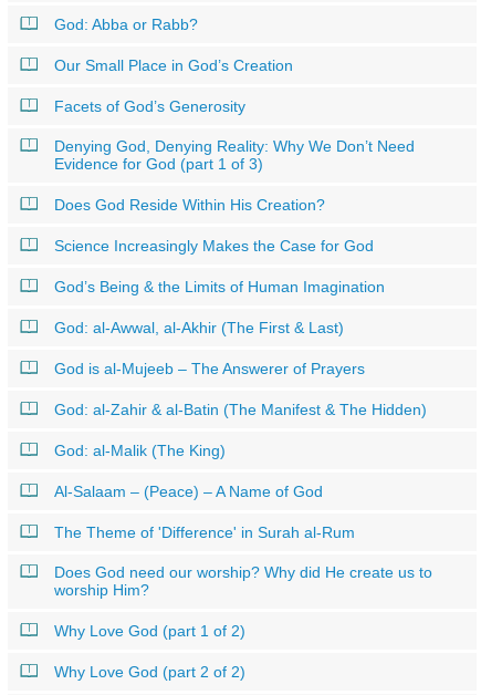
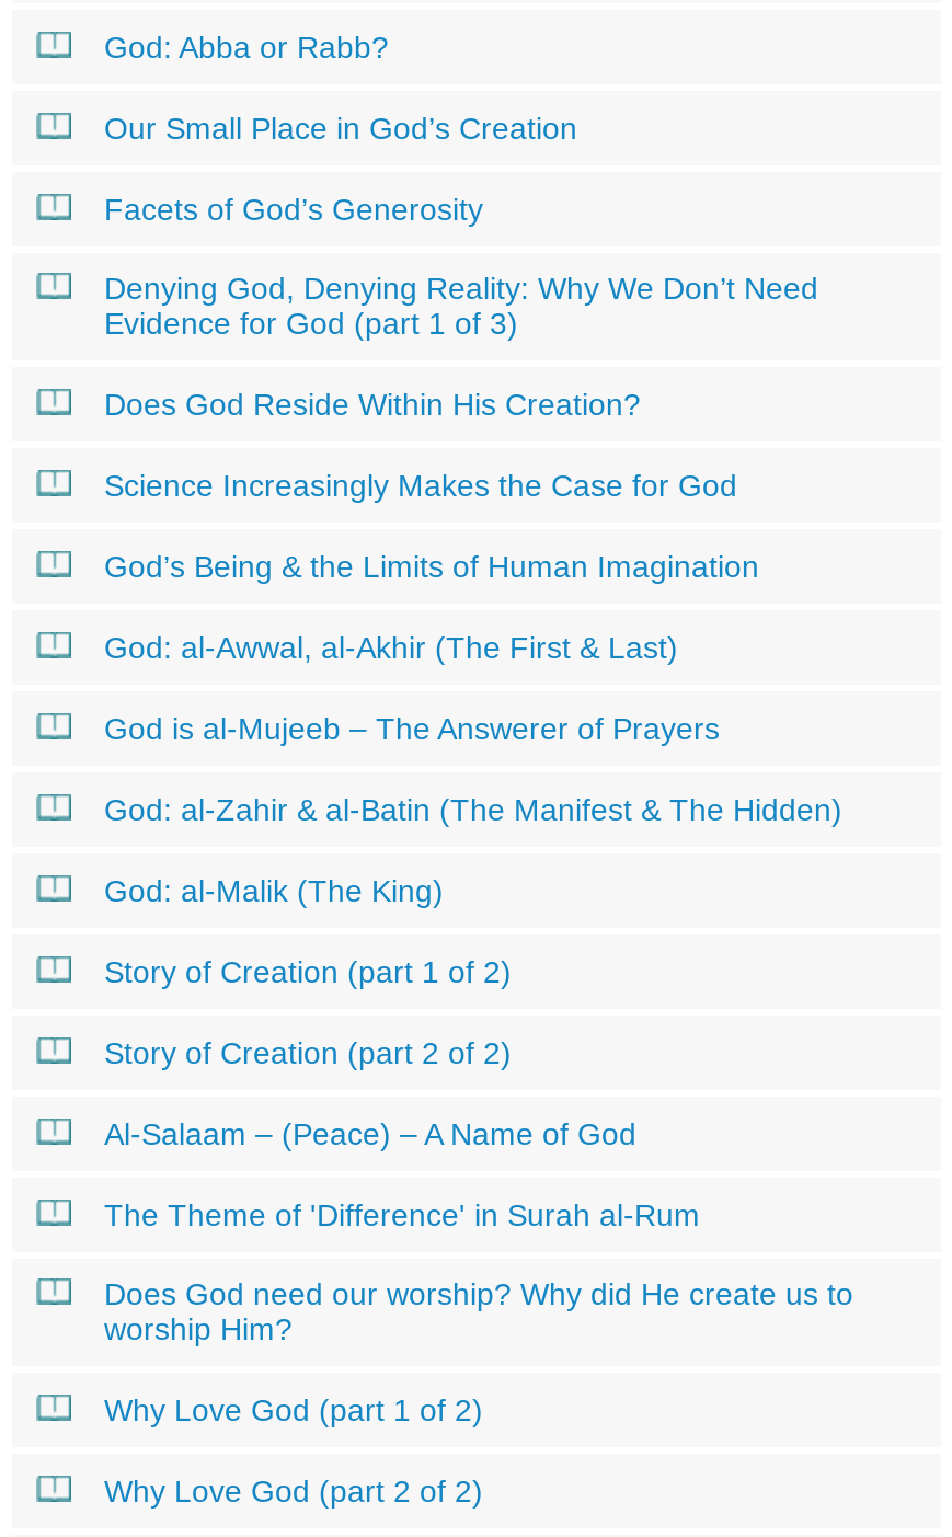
none -> [104,954,512,1070] Story of Creation (part 1 of 2) | Story of Creation (part 2 of 2)

